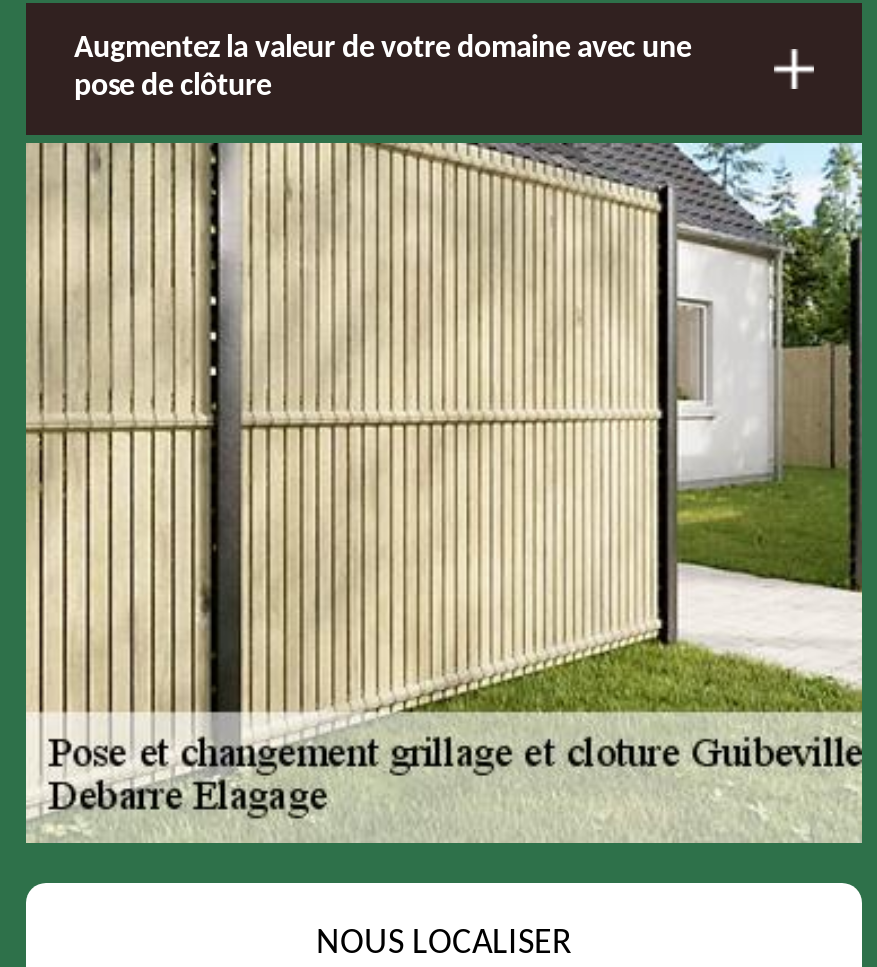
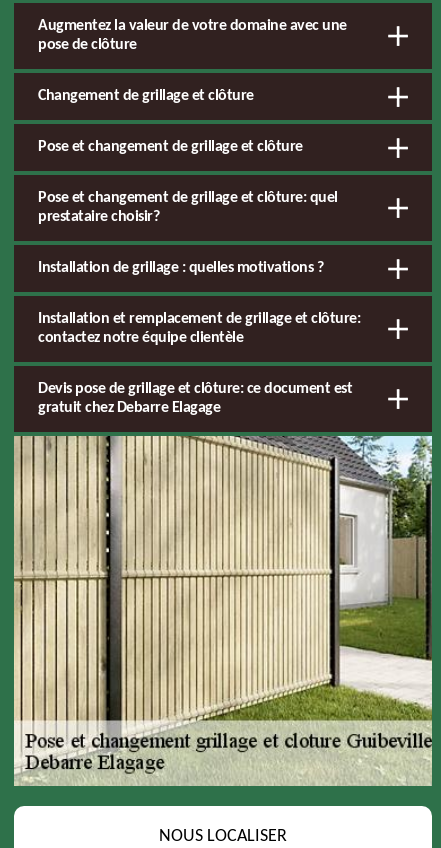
none -> [14,73,432,416] [image] | Changement de grillage et clôture | Pose et changement de grillage et clôture | Pose et changement de grillage et clôture: quel | prestataire choisir? | Installation de grillage : quelles motivations ? | Installation et remplacement de grillage et clôture: | contactez notre équipe clientèle | Devis pose de grillage et clôture: ce document est | gratuit chez Debarre Elagage

